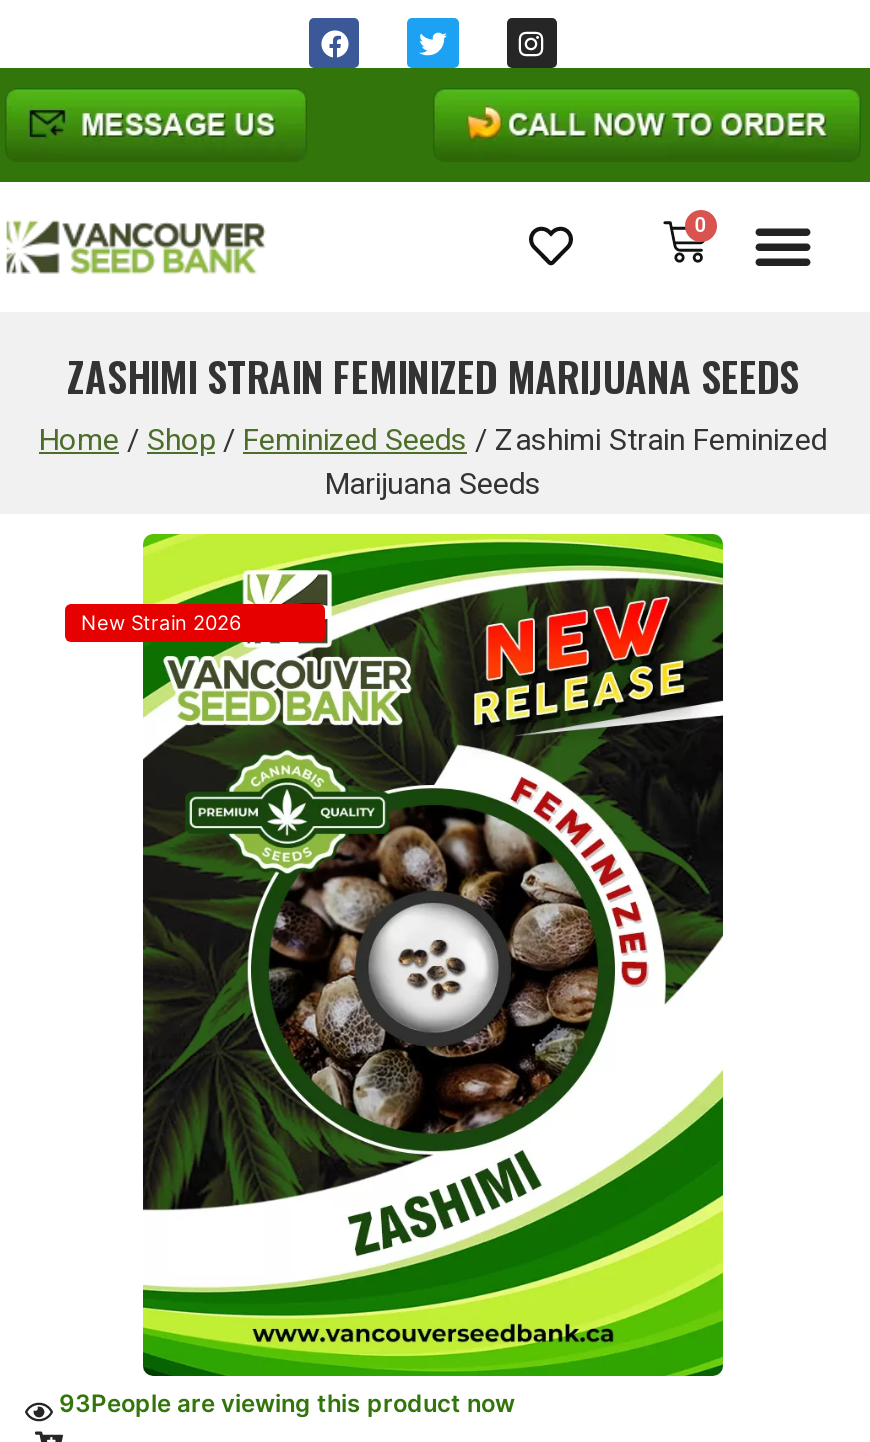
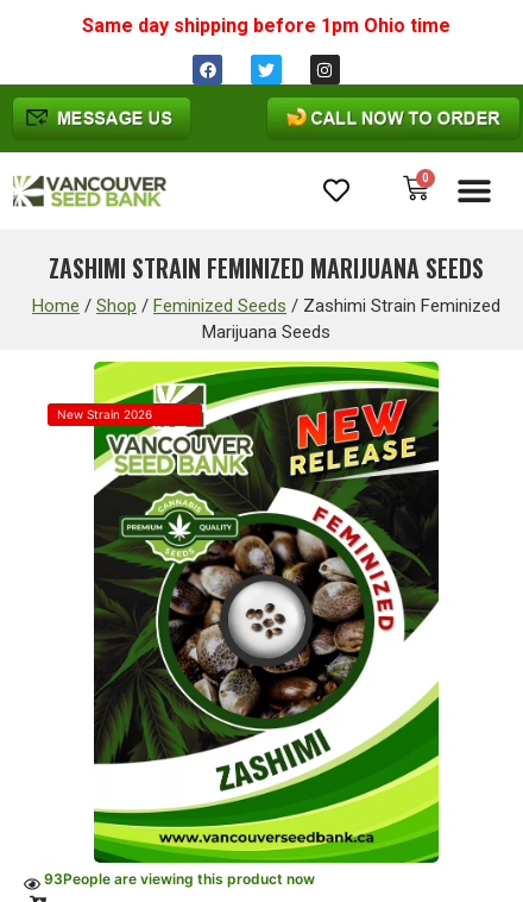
none -> [82,14,450,37] Same day shipping before 1pm Ohio time

